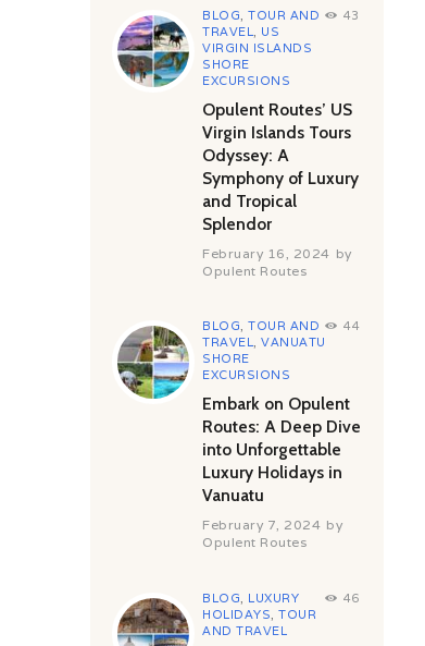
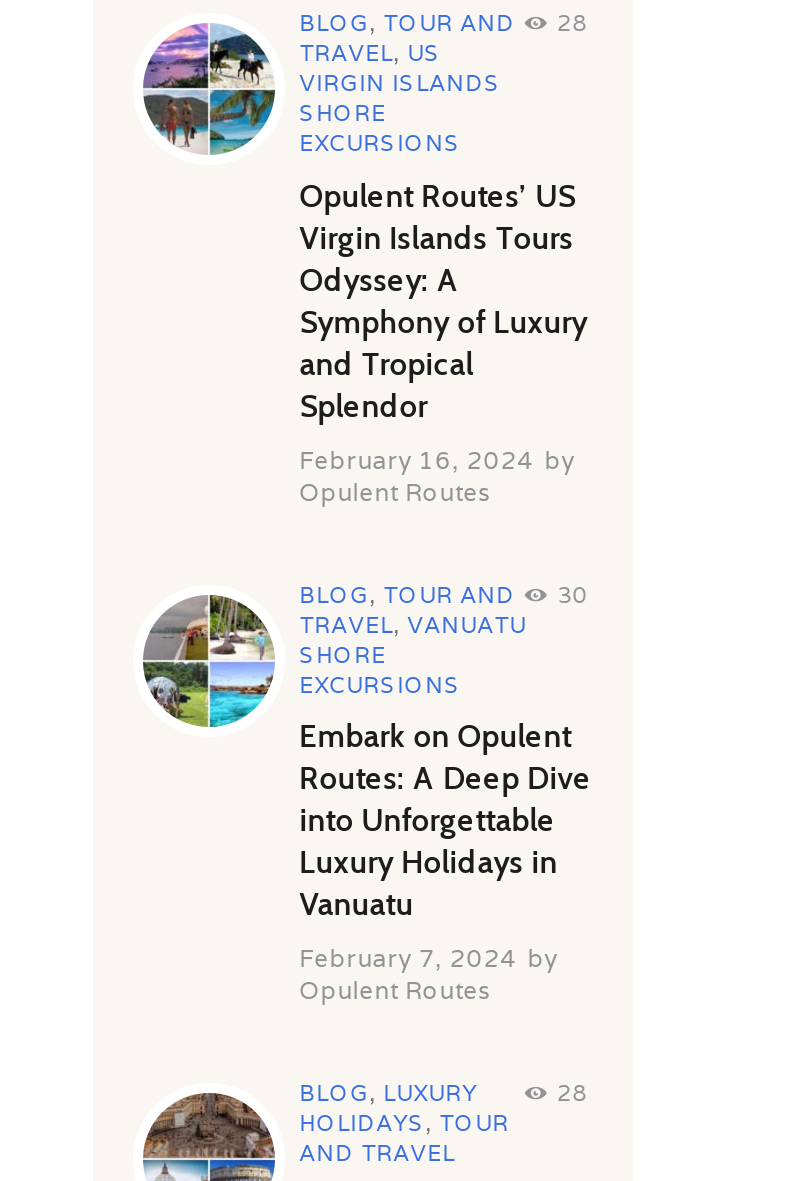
[202,8,359,23] BLOG, TOUR AND 43 -> [299,9,587,37] BLOG, TOUR AND 28
[202,318,359,334] BLOG, TOUR AND 44 -> [299,580,587,608] BLOG, TOUR AND 30
[343,590,359,605] 46 -> [557,1078,587,1106] 28

